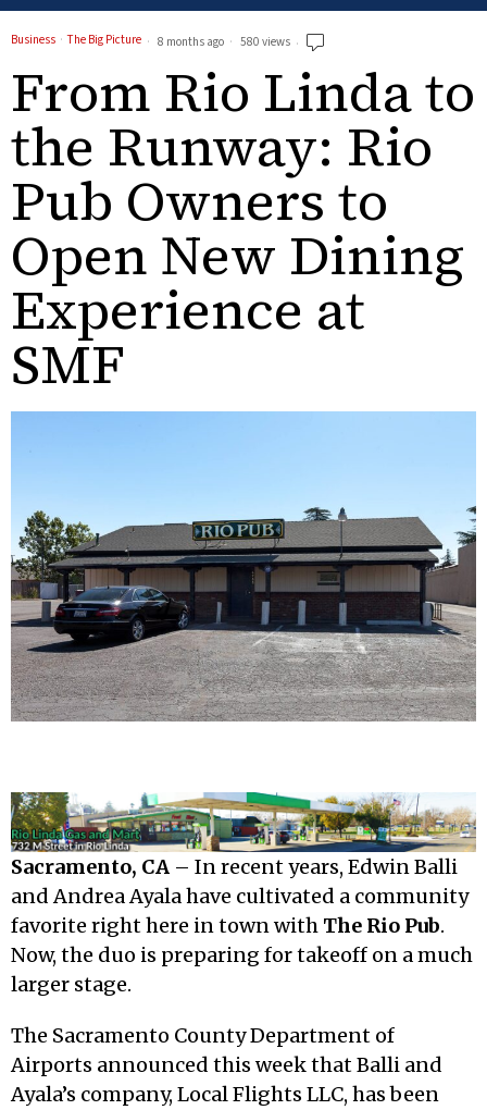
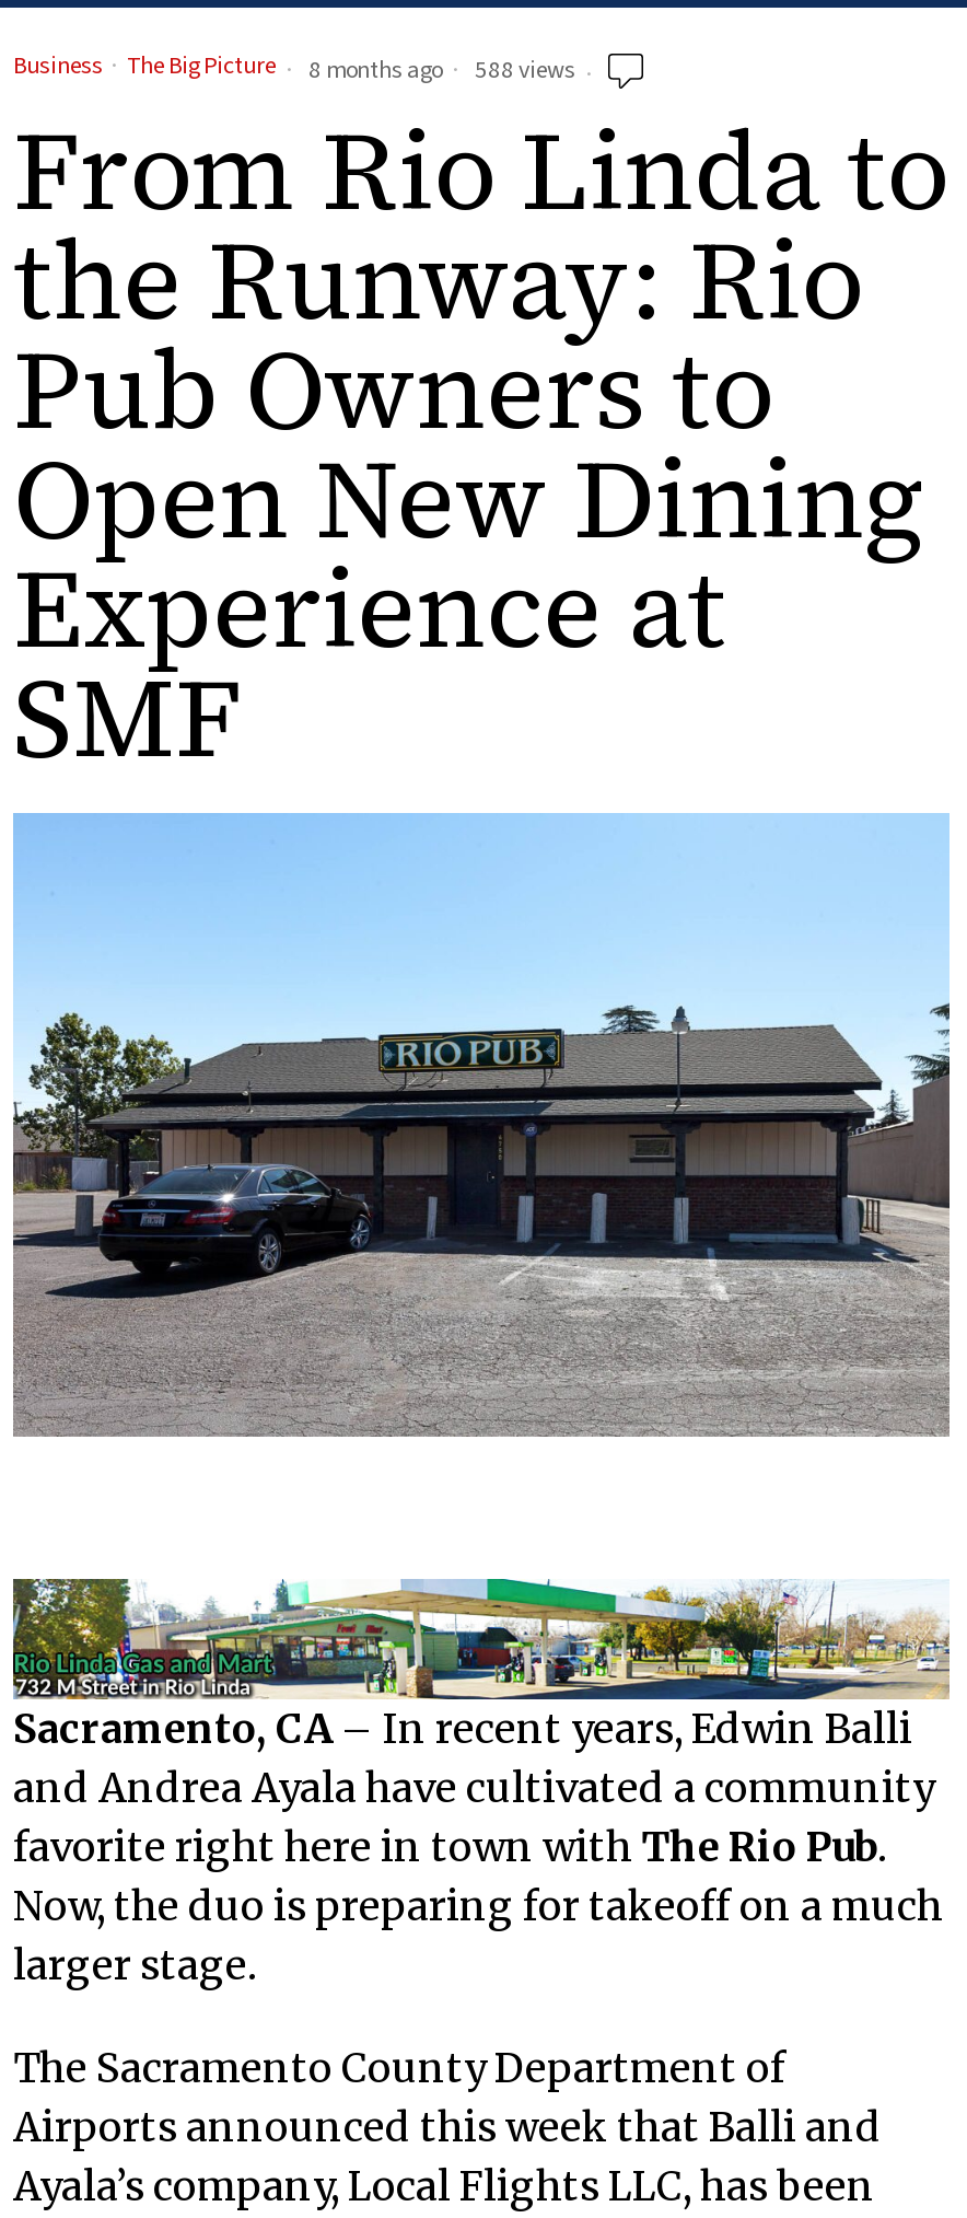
[11,32,290,50] Business · The Big Picture 8 months ago 580 views -> [13,49,575,85] Business · The Big Picture 8 months ago 588 views

